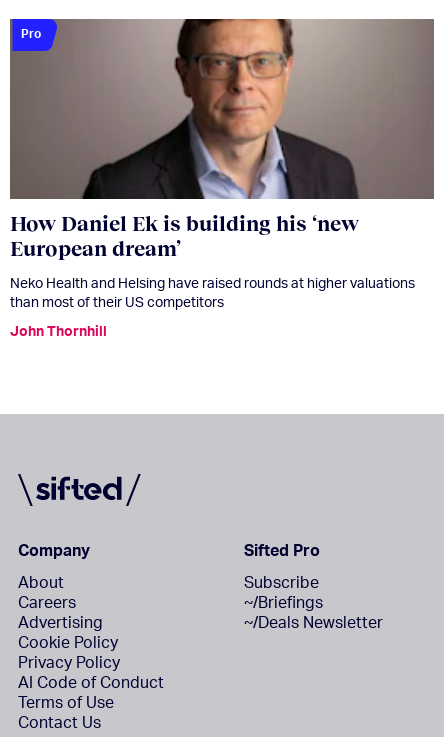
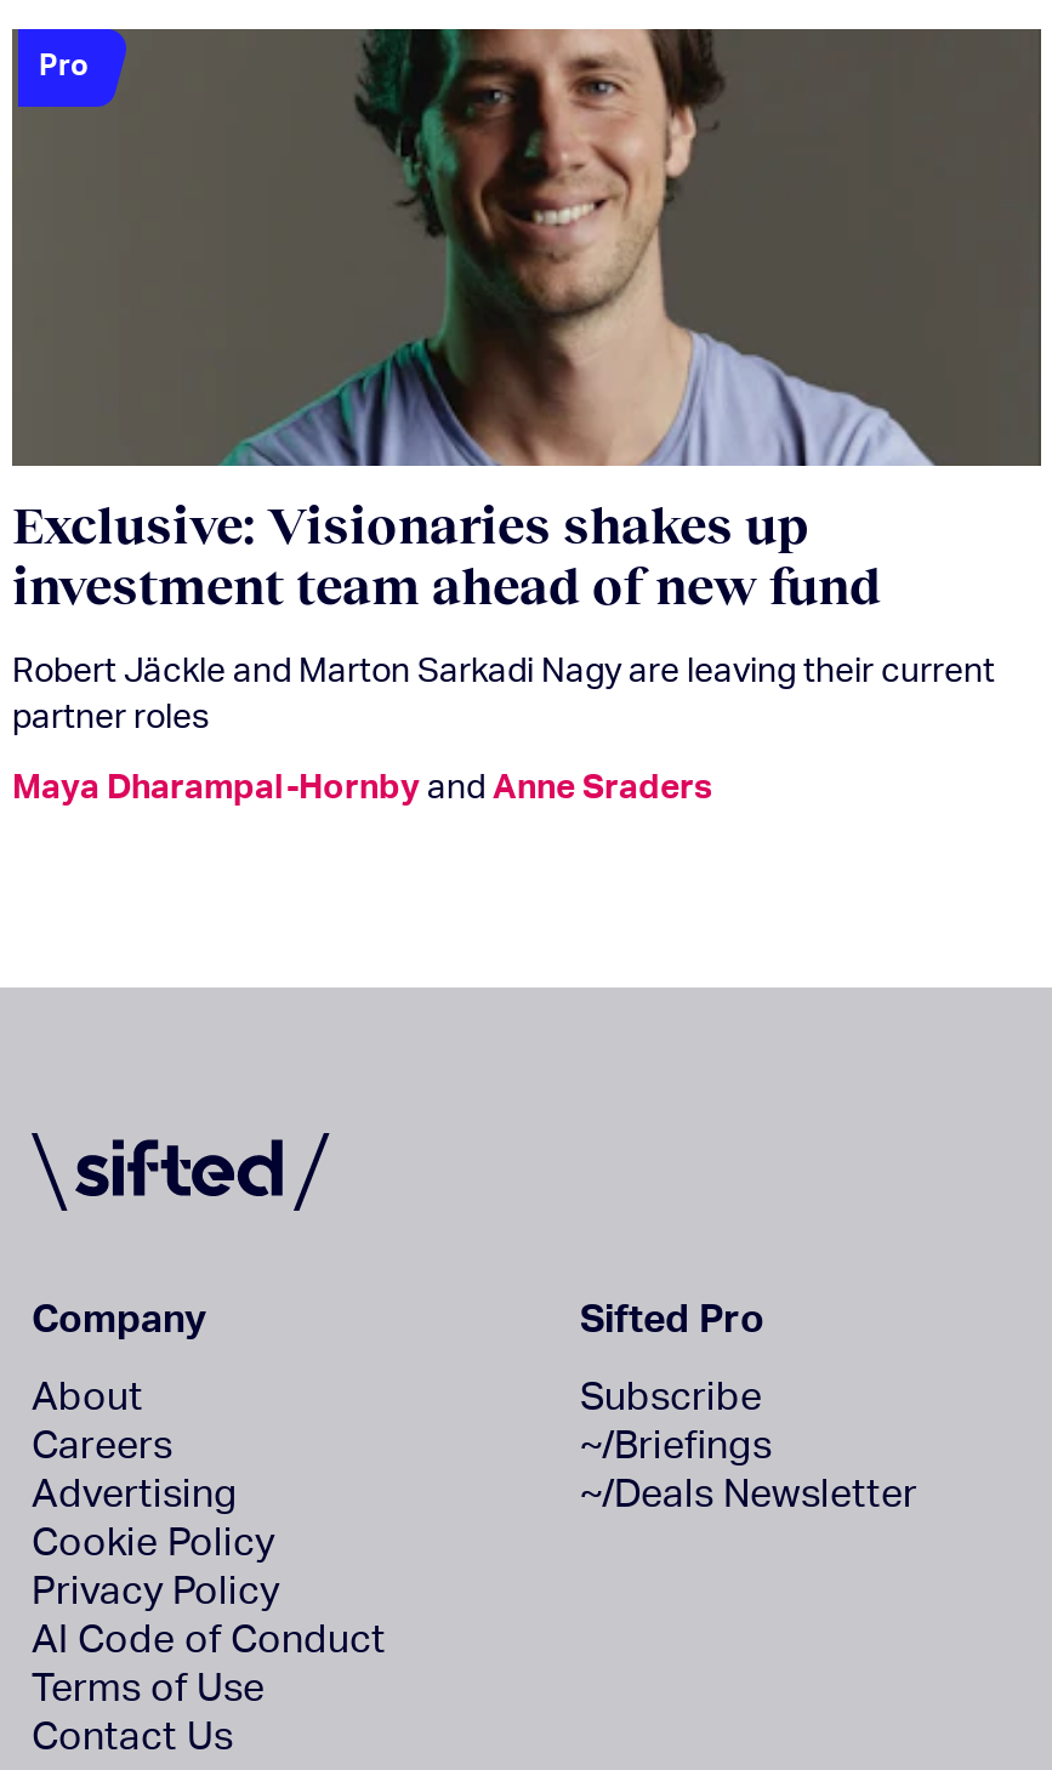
[10,18,434,260] [image] | How Daniel Ek is building his ‘new | European dream’ -> [12,27,1039,614] [image] | Exclusive: Visionaries shakes up | investment team ahead of new fund
[10,274,415,310] Neko Health and Helsing have raised rounds at higher valuations | than most of their US competitors -> [12,648,995,735] Robert Jäckle and Marton Sarkadi Nagy are leaving their current | partner roles
[10,322,107,339] John Thornhill -> [12,764,713,806] Maya Dharampal-Hornby and Anne Sraders

